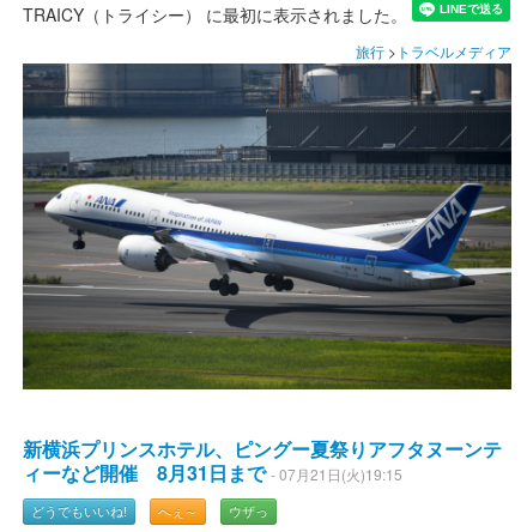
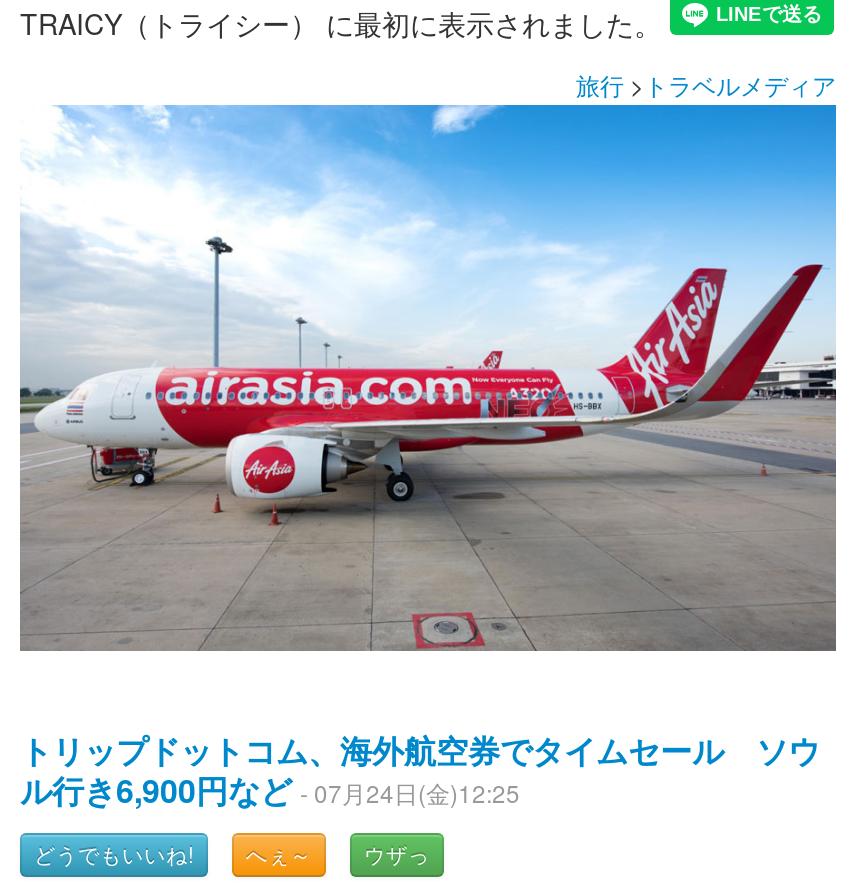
[22,62,513,486] [image] | 新横浜プリンスホテル、ピングー夏祭りアフタヌーンテ | ィーなど開催 8月31日まで - 07月21日(火)19:15 -> [20,102,838,813] [image] | トリップドットコム、海外航空券でタイムセール ソウ | ル行き6,900円など - 07月24日(金)12:25

